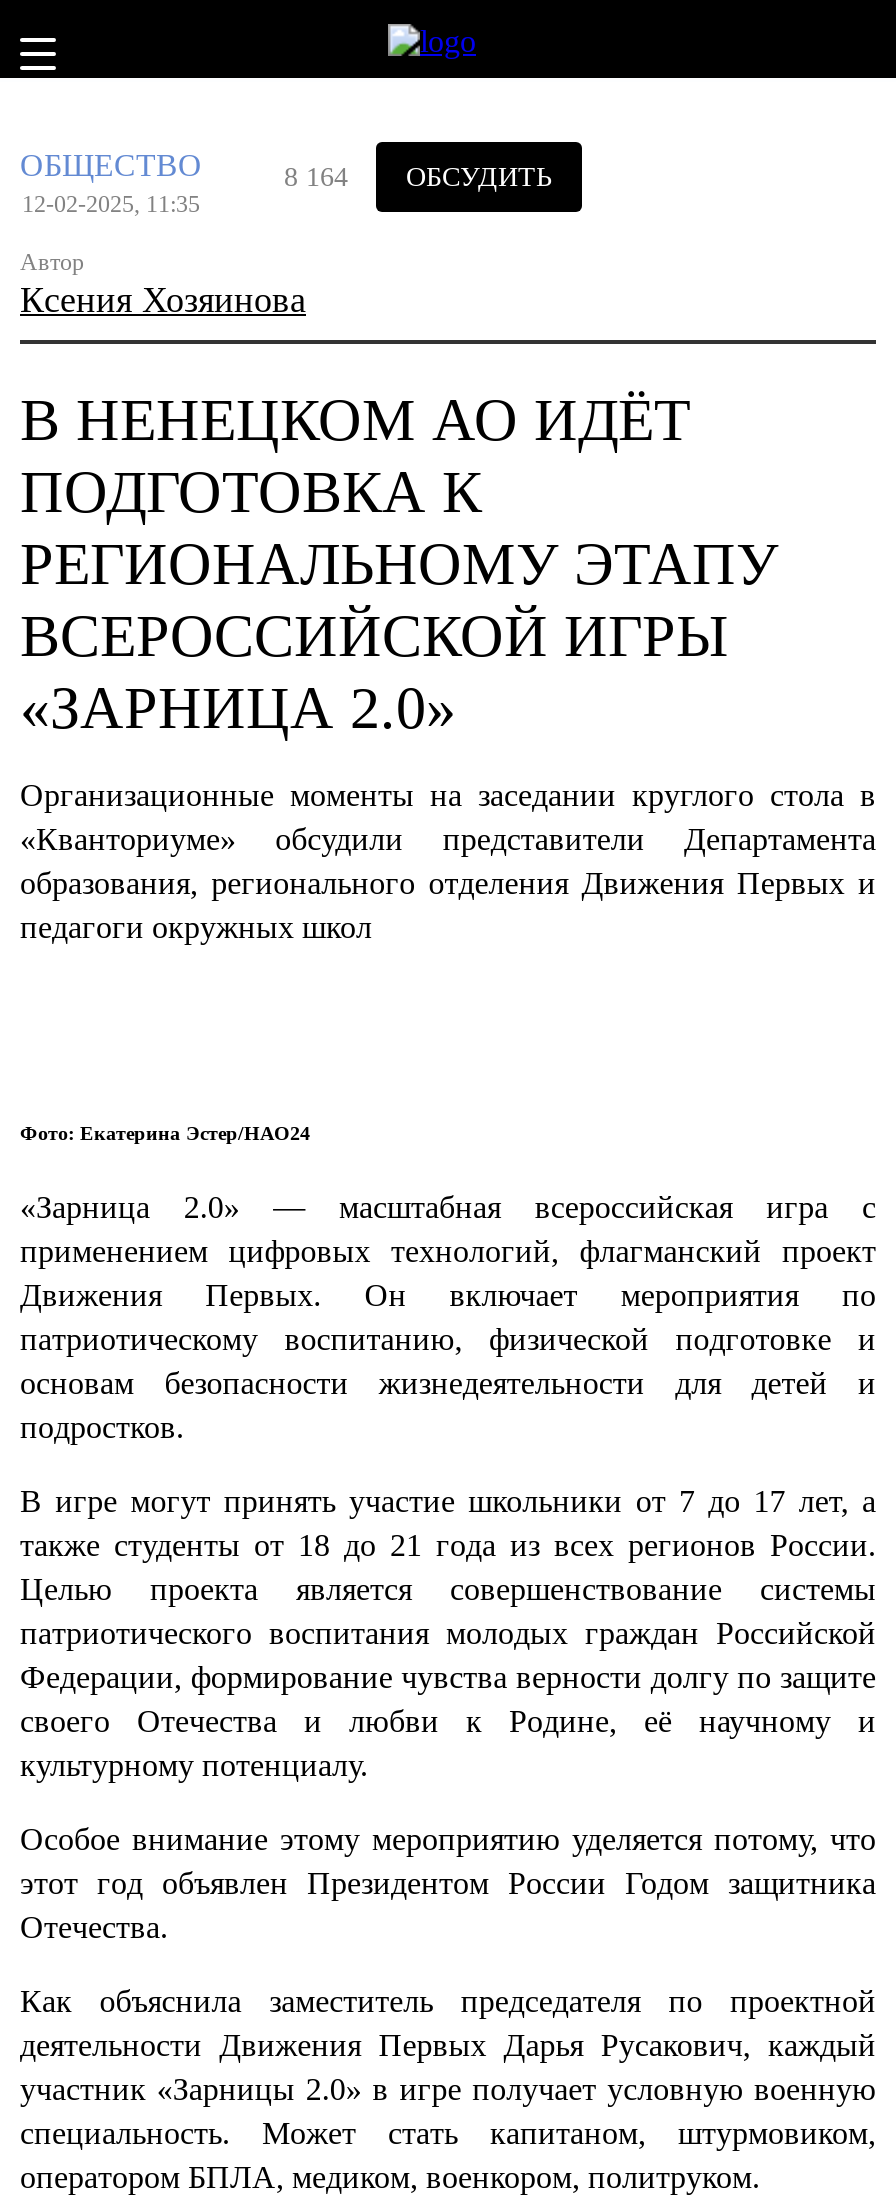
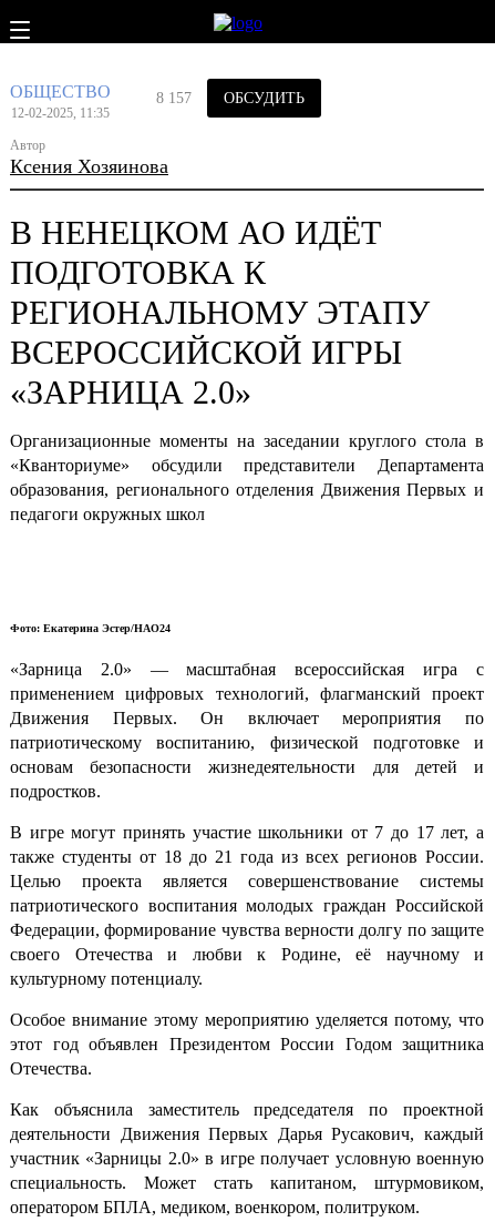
[284,162,552,192] 8 164 ОБСУДИТЬ -> [156,90,305,106] 8 157 ОБСУДИТЬ

